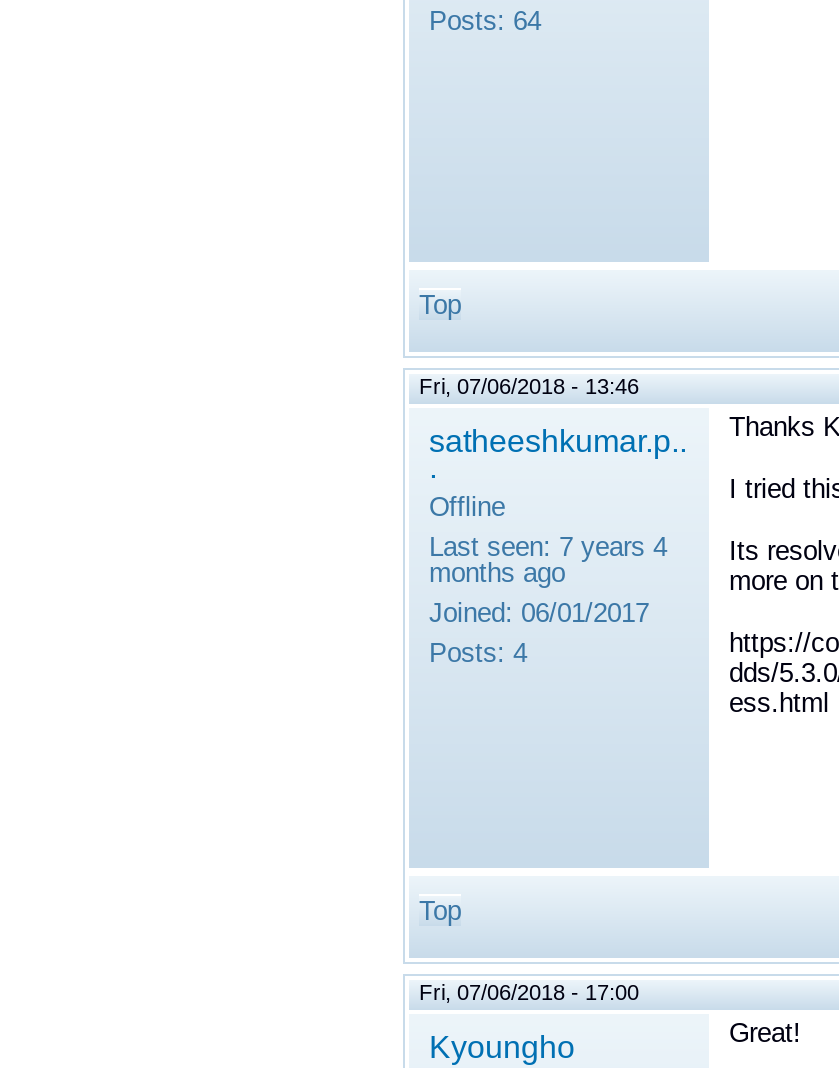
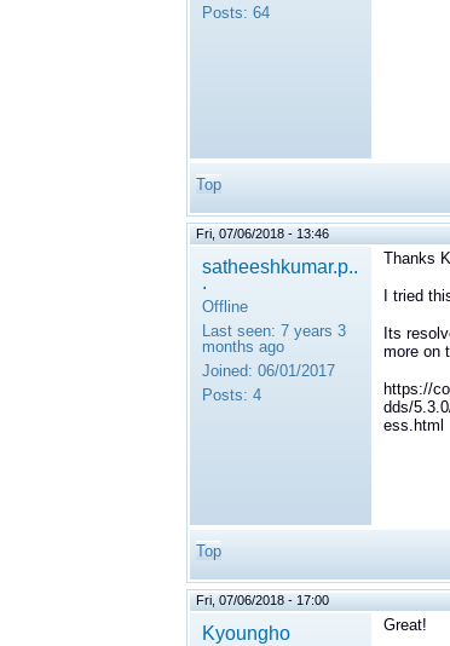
[429,532,667,562] Last seen: 7 years 4 -> [202,322,346,340] Last seen: 7 years 3

